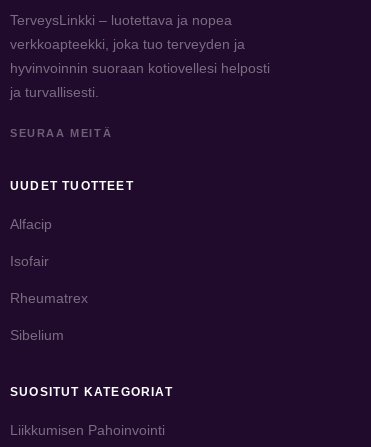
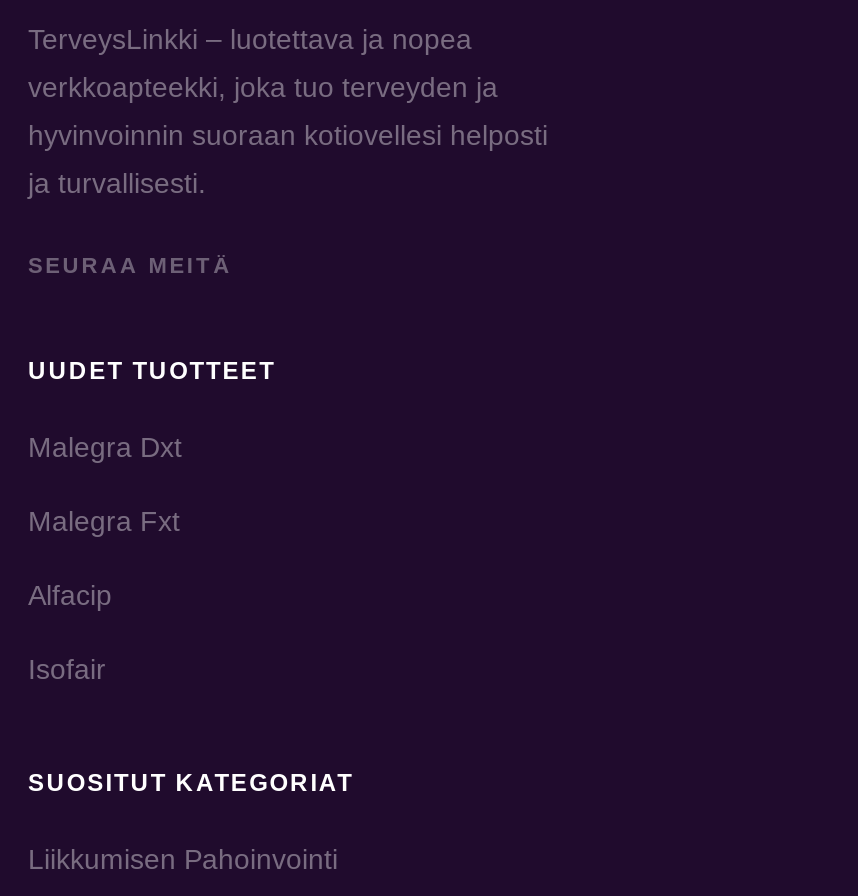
none -> [28,431,182,537] Malegra Dxt | Malegra Fxt
moved [10,216,52,269] -> [28,579,112,685]: Alfacip | Isofair
[10,290,88,343] Rheumatrex | Sibelium -> none

